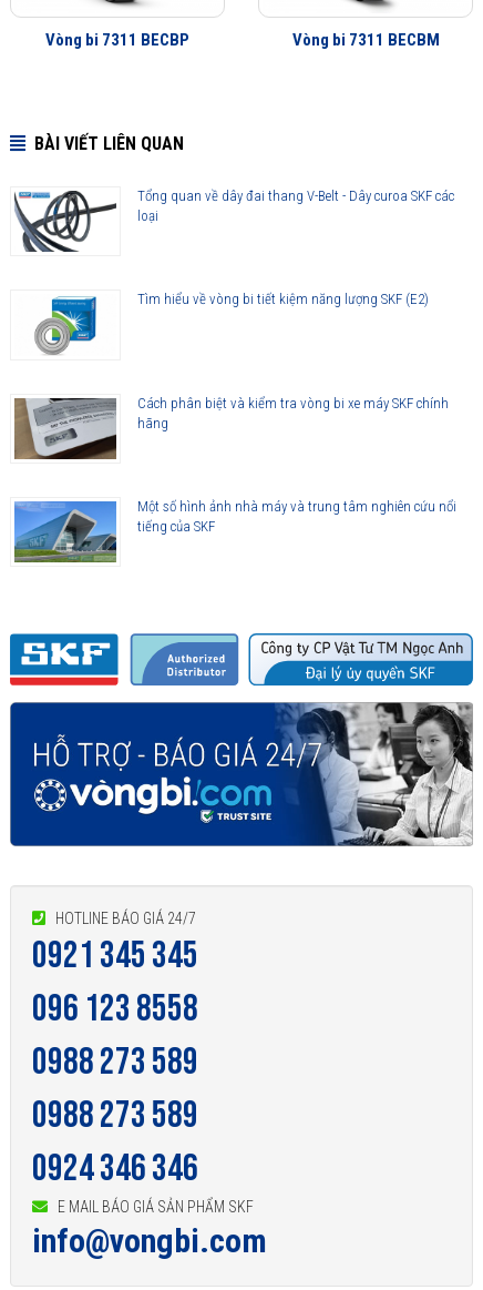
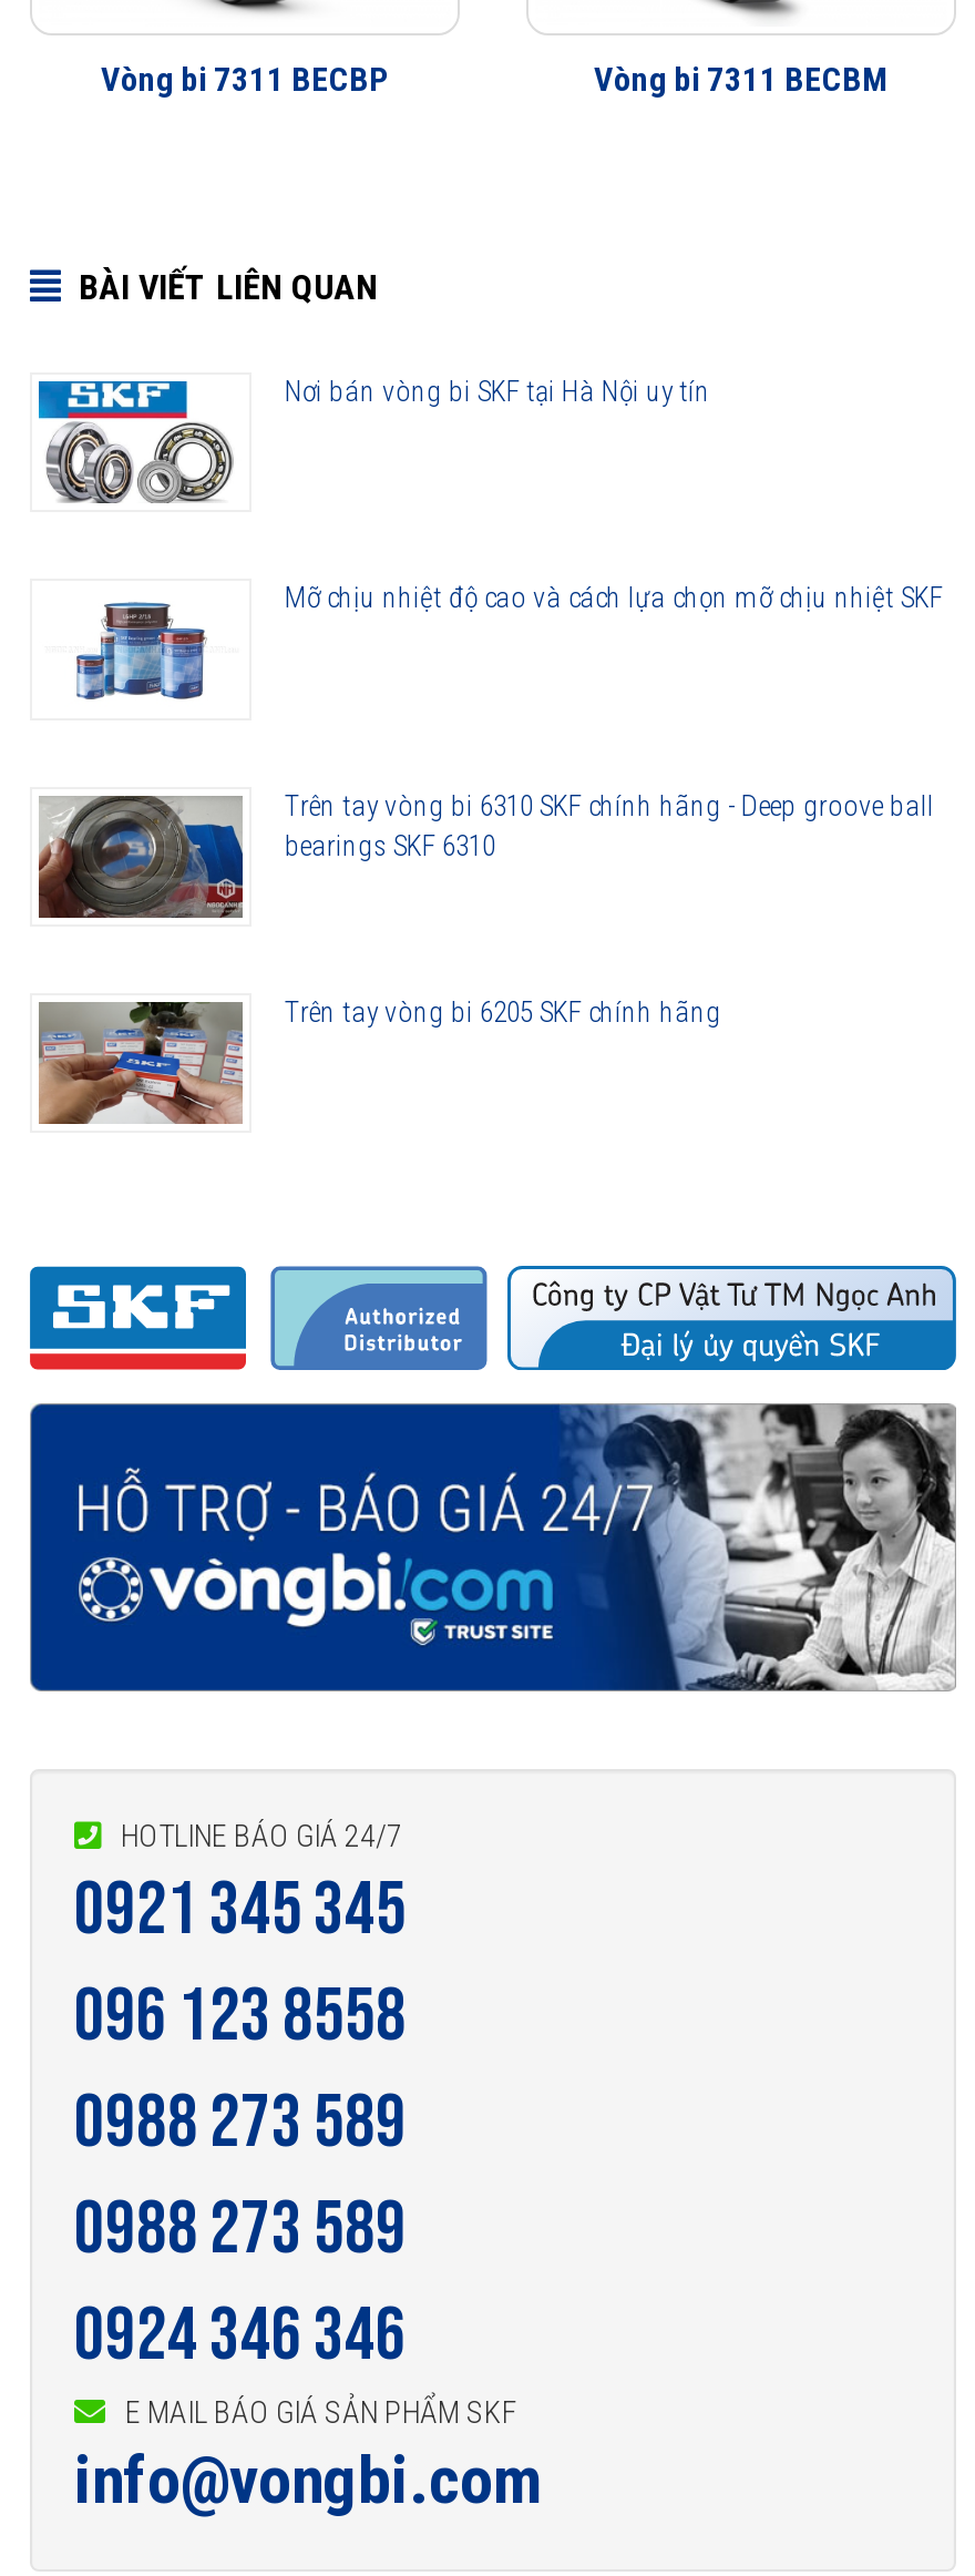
[13,188,454,253] [image] | Tổng quan về dây đai thang V-Belt - Dây curoa SKF các | loại -> [37,375,710,503] [image] | Nơi bán vòng bi SKF tại Hà Nội uy tín
[34,291,429,356] [image] | Tìm hiểu về vòng bi tiết kiệm năng lượng SKF (E2) -> [76,581,943,709] [image] | Mỡ chịu nhiệt độ cao và cách lựa chọn mỡ chịu nhiệt SKF
[14,394,449,460] [image] | Cách phân biệt và kiểm tra vòng bi xe máy SKF chính | hãng -> [41,788,934,920] [image] | Trên tay vòng bi 6310 SKF chính hãng - Deep groove ball | bearings SKF 6310
[13,498,456,563] [image] | Một số hình ảnh nhà máy và trung tâm nghiên cứu nổi | tiếng của SKF -> [37,995,721,1124] [image] | Trên tay vòng bi 6205 SKF chính hãng

